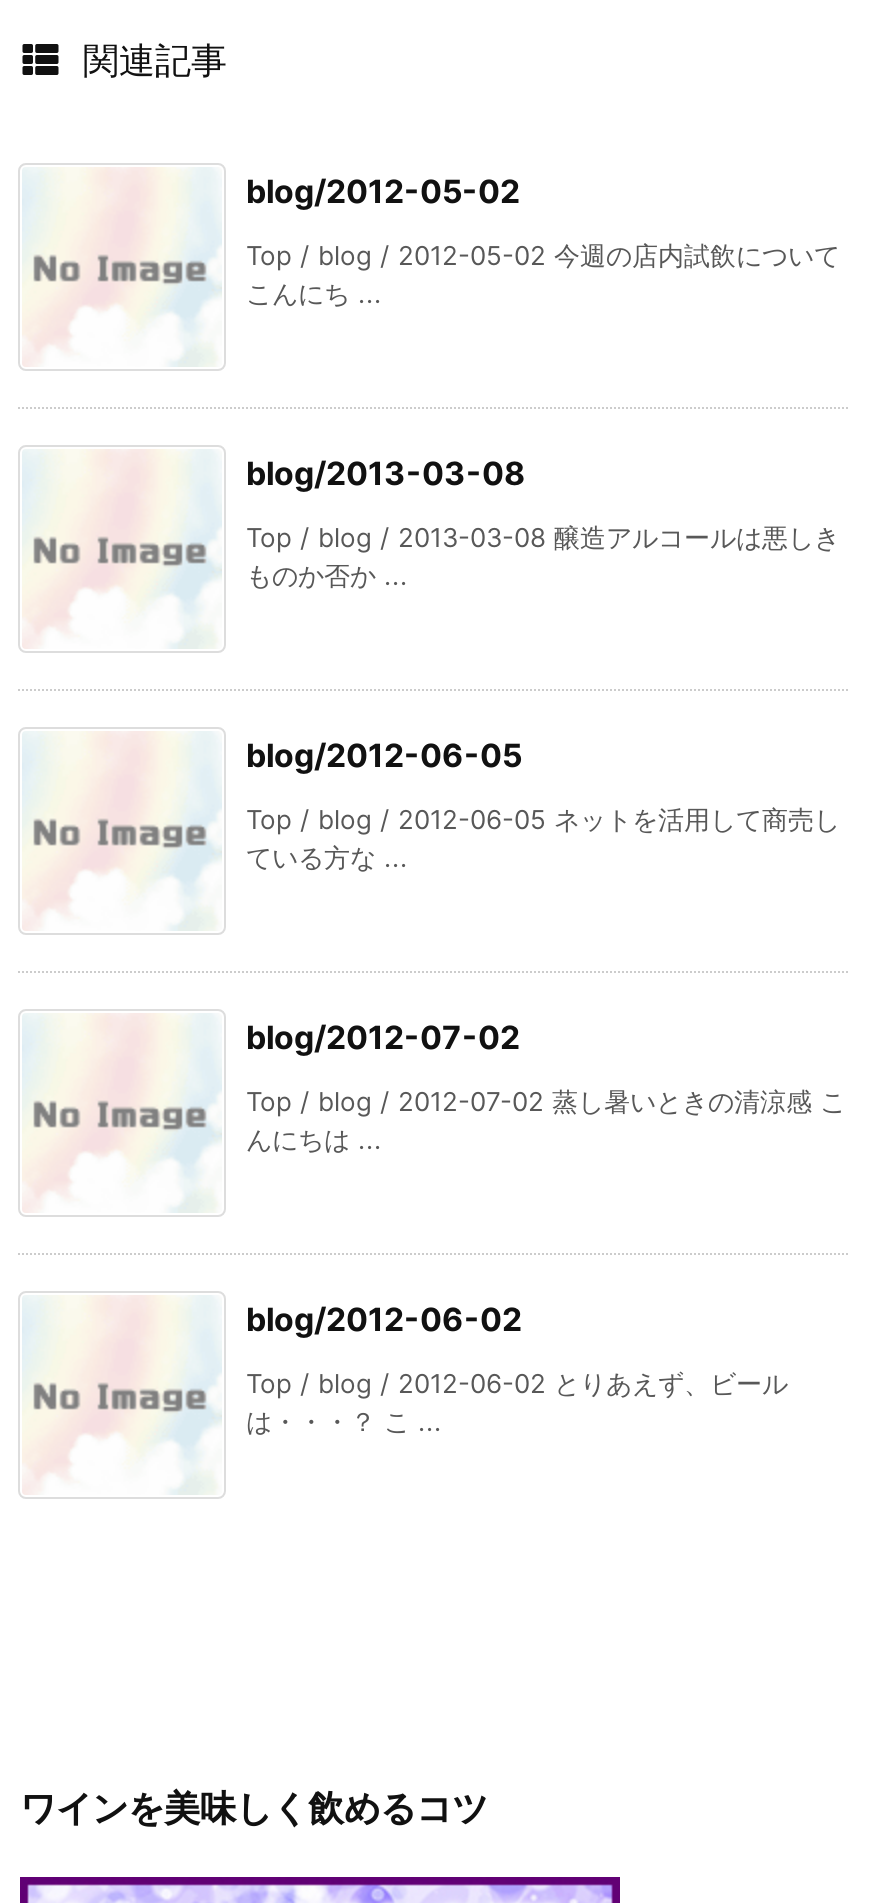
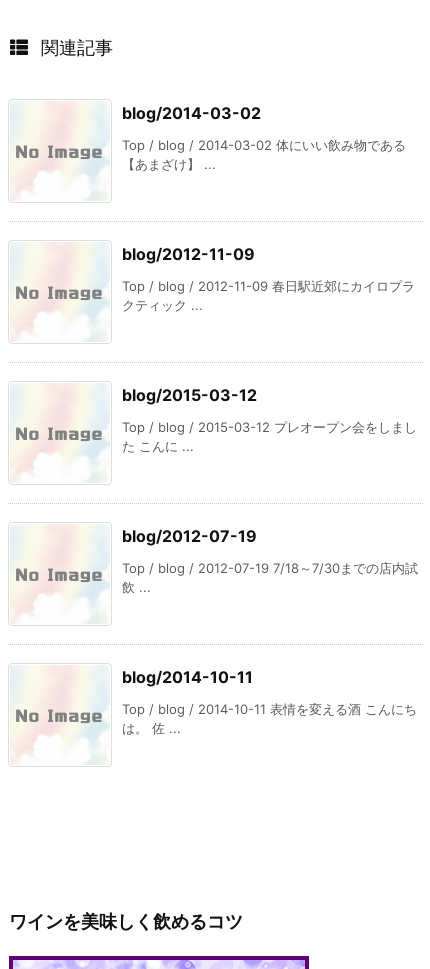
[246,171,520,211] blog/2012-05-02 -> [122,103,261,123] blog/2014-03-02
[246,239,840,309] Top / blog / 2012-05-02 今週の店内試飲について | こんにち ... -> [122,137,406,172] Top / blog / 2014-03-02 体にいい飲み物である | 【あまざけ】 ...
[246,453,526,493] blog/2013-03-08 -> [122,244,255,264] blog/2012-11-09
[246,521,840,591] Top / blog / 2013-03-08 醸造アルコールは悪しき | ものか否か ... -> [122,278,415,313] Top / blog / 2012-11-09 春日駅近郊にカイロプラ | クティック ...
[246,735,522,775] blog/2012-06-05 -> [122,385,257,405] blog/2015-03-12
[246,803,840,873] Top / blog / 2012-06-05 ネットを活用して商売し | ている方な ... -> [122,419,417,454] Top / blog / 2015-03-12 プレオープン会をしまし | た こんに ...
[246,1017,520,1057] blog/2012-07-02 -> [122,526,257,546] blog/2012-07-19
[246,1085,846,1155] Top / blog / 2012-07-02 蒸し暑いときの清涼感 こ | んにちは ... -> [122,560,418,595] Top / blog / 2012-07-19 7/18～7/30までの店内試 | 飲 ...
[246,1299,522,1339] blog/2012-06-02 -> [122,667,253,687] blog/2014-10-11
[246,1367,788,1437] Top / blog / 2012-06-02 とりあえず、ビール | は・・・？ こ ... -> [122,701,417,736] Top / blog / 2014-10-11 表情を変える酒 こんにち | は。 佐 ...

